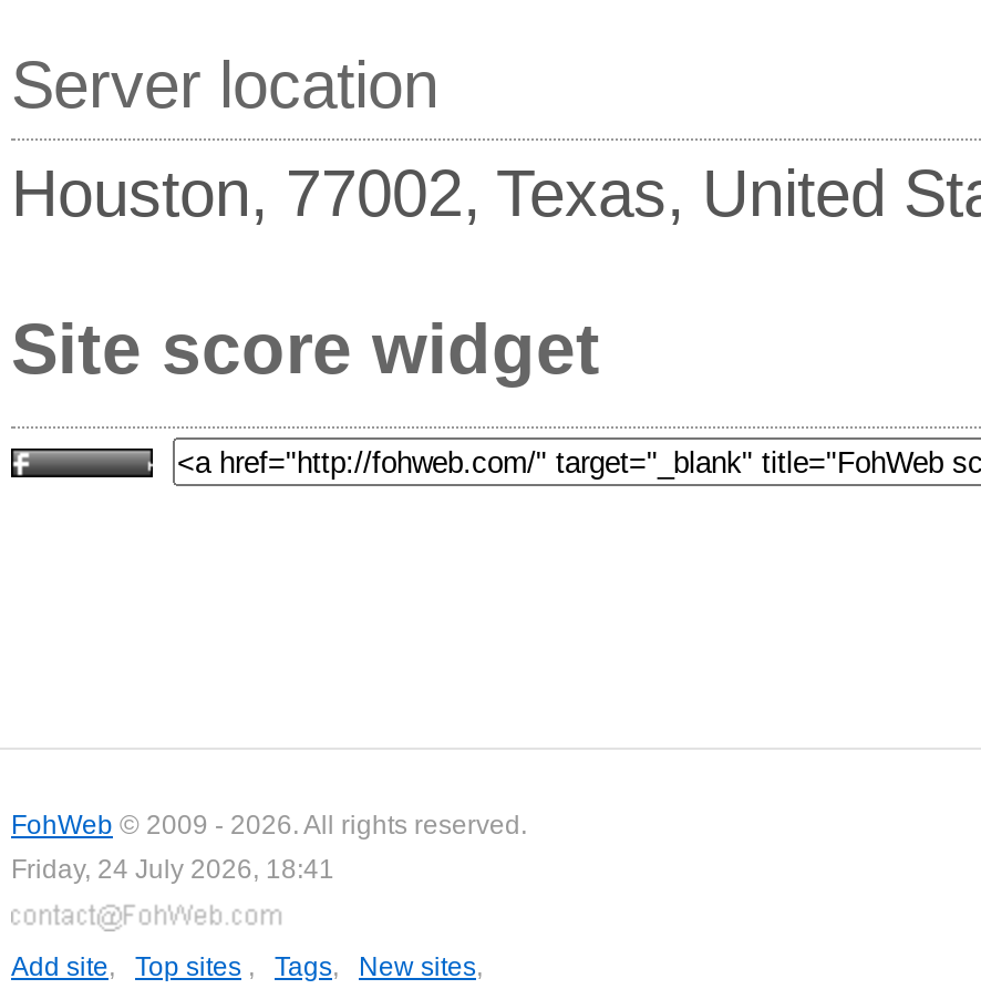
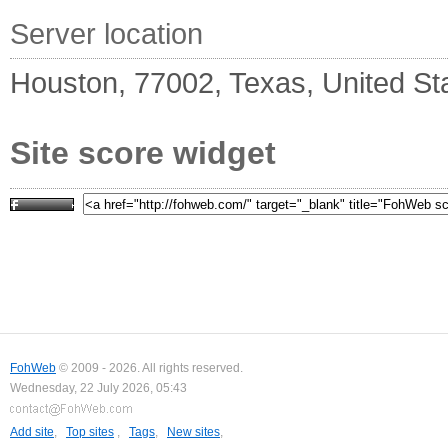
[11,854,334,885] Friday, 24 July 2026, 18:41 -> [10,381,187,395] Wednesday, 22 July 2026, 05:43

